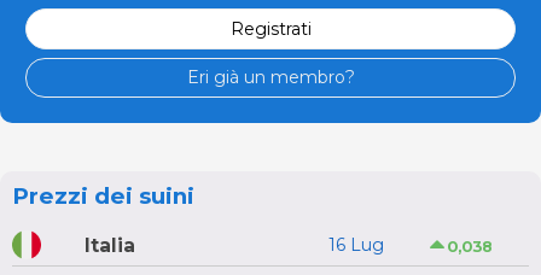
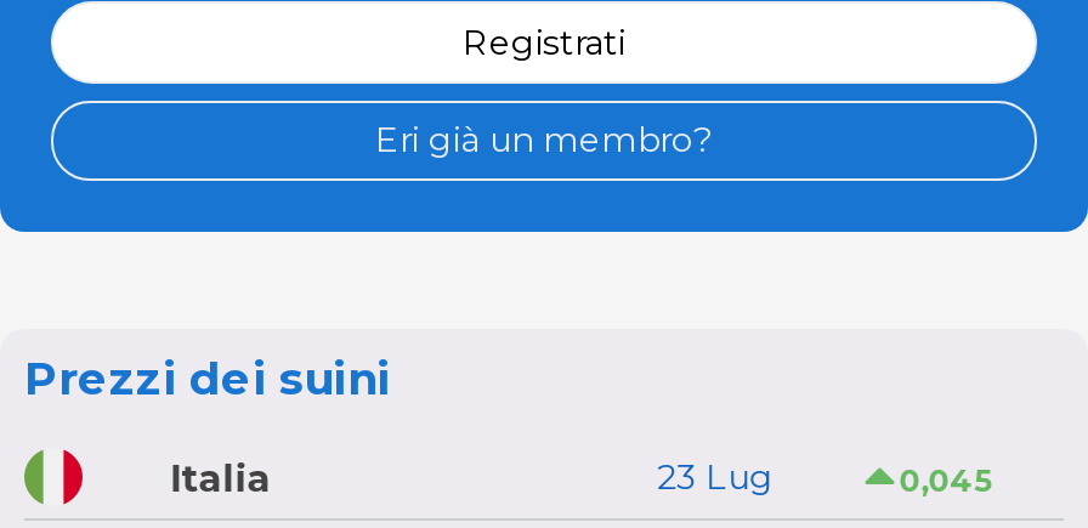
[328,234,384,256] 16 Lug -> [657,455,774,499] 23 Lug
[447,238,492,256] 0,038 -> [899,463,992,500] 0,045

